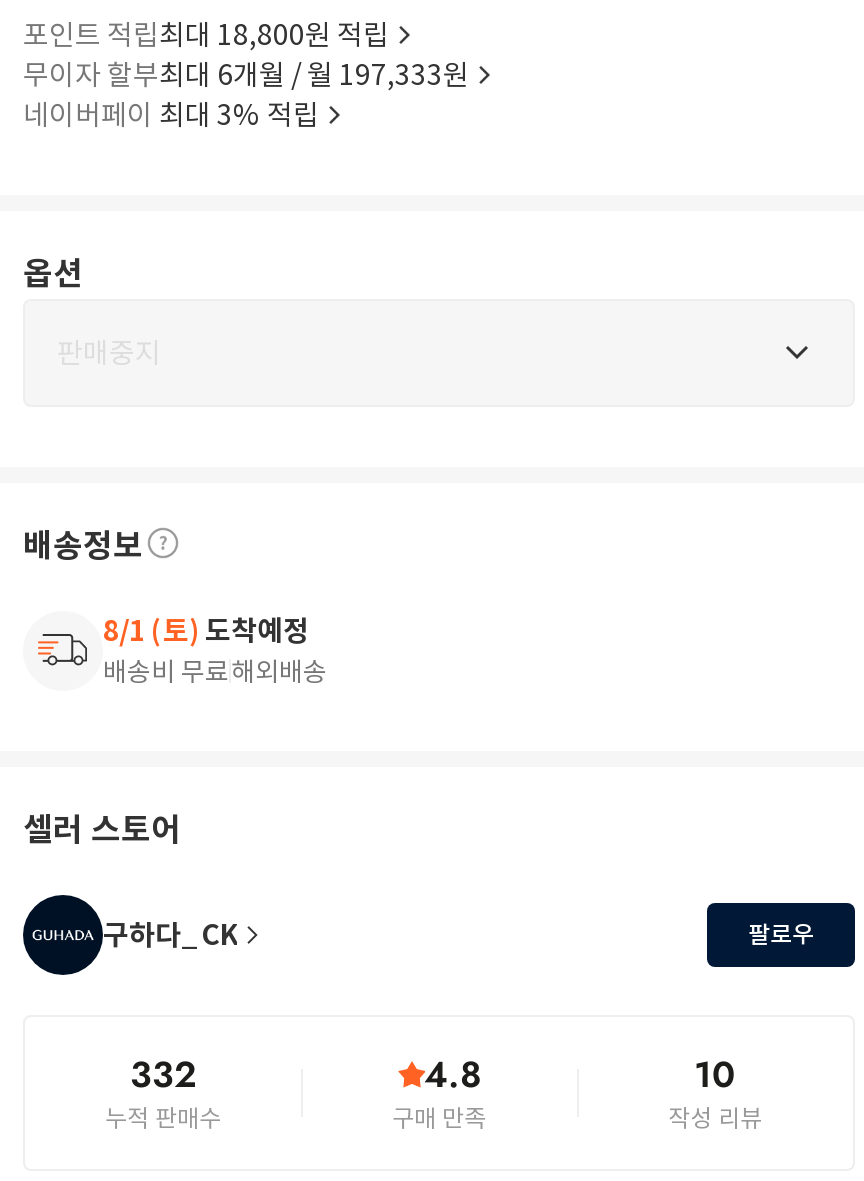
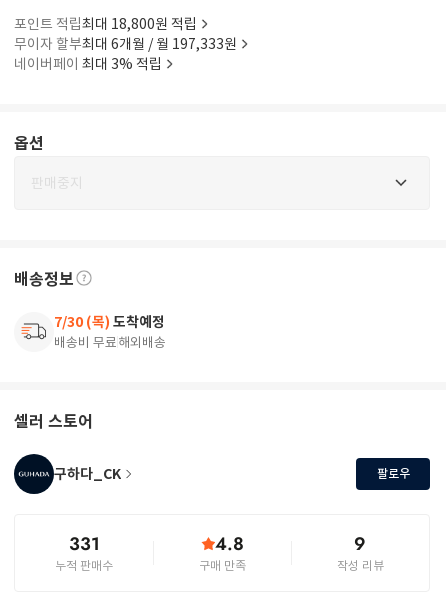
[103,613,309,649] 8/1 (토) 도착예정 -> [54,313,165,331] 7/30 (목) 도착예정
[130,1049,196,1101] 332 -> [68,531,99,557] 331
[694,1049,736,1101] 10 -> [354,531,366,557] 9

